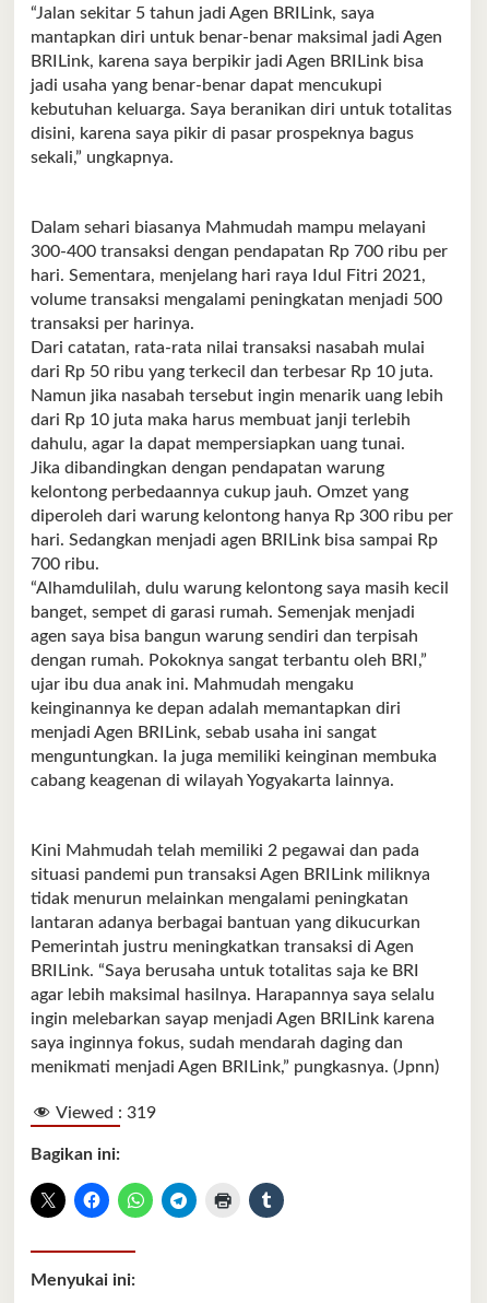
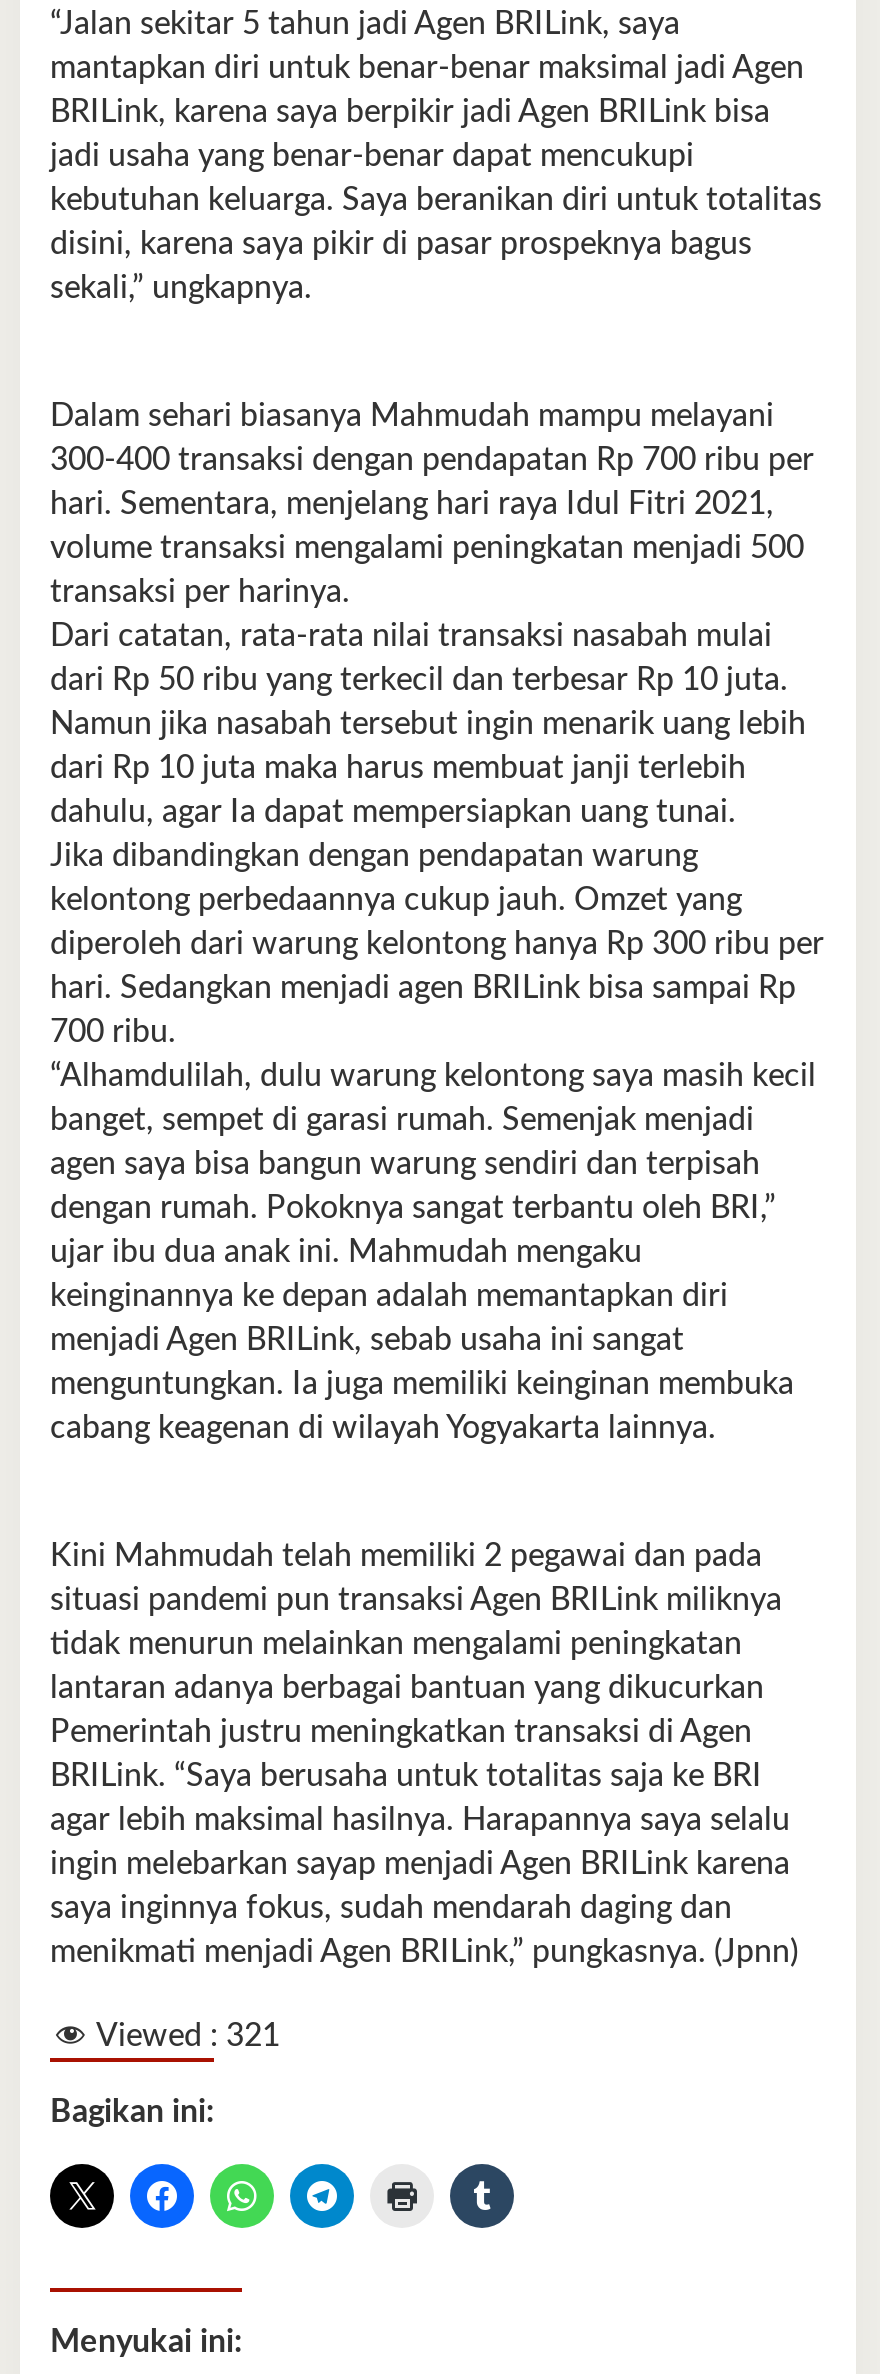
[56,1104,156,1122] Viewed : 319 -> [96,2020,280,2052] Viewed : 321

